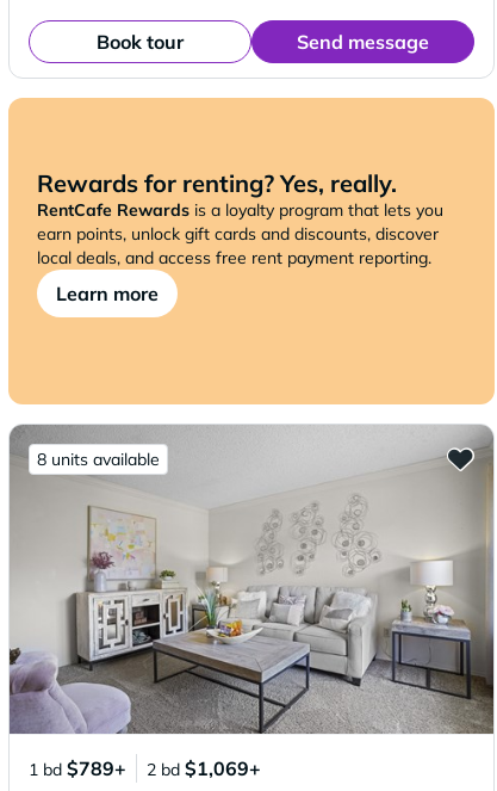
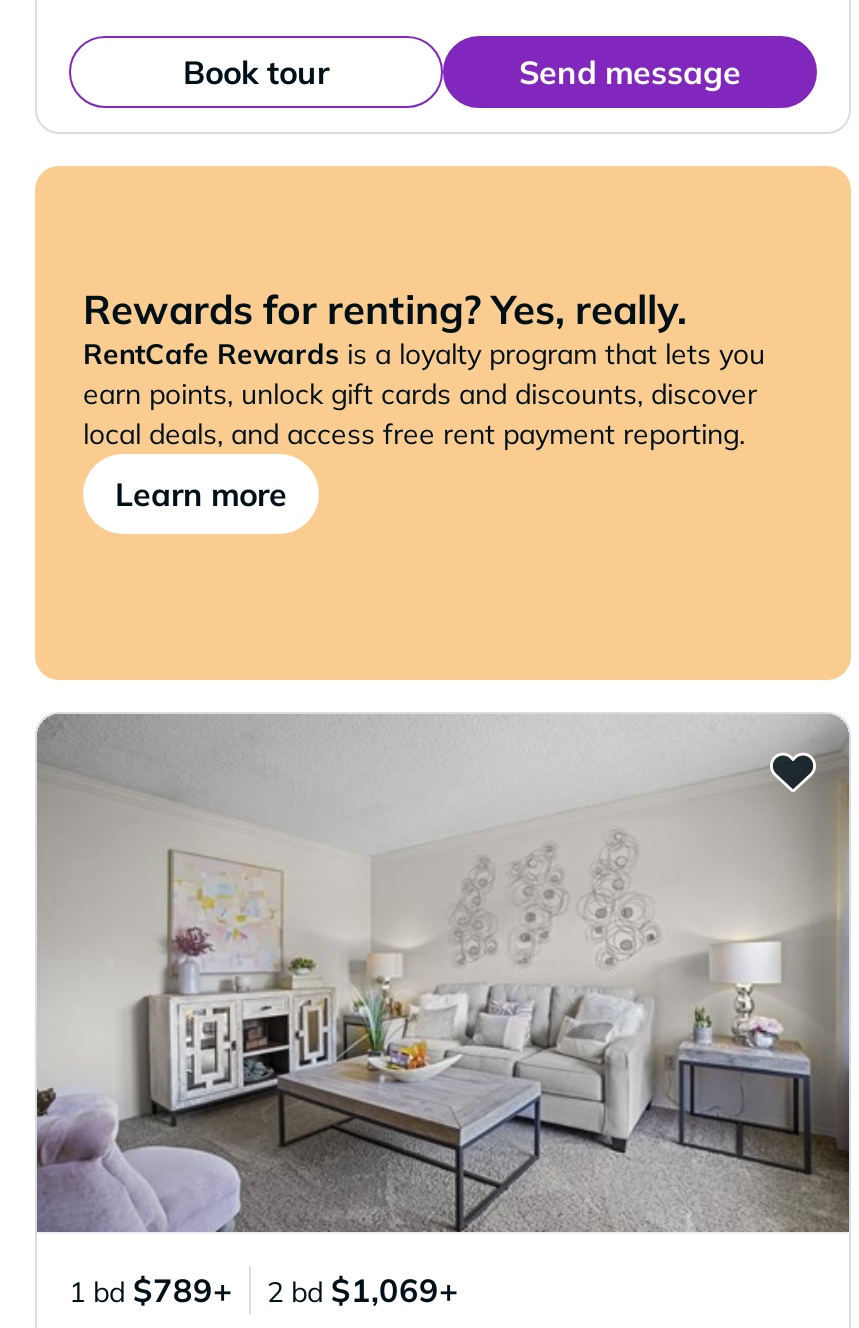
[37,449,160,470] 8 units available -> none

